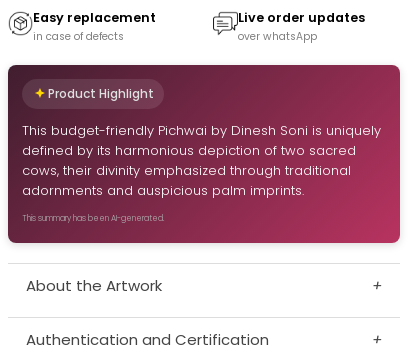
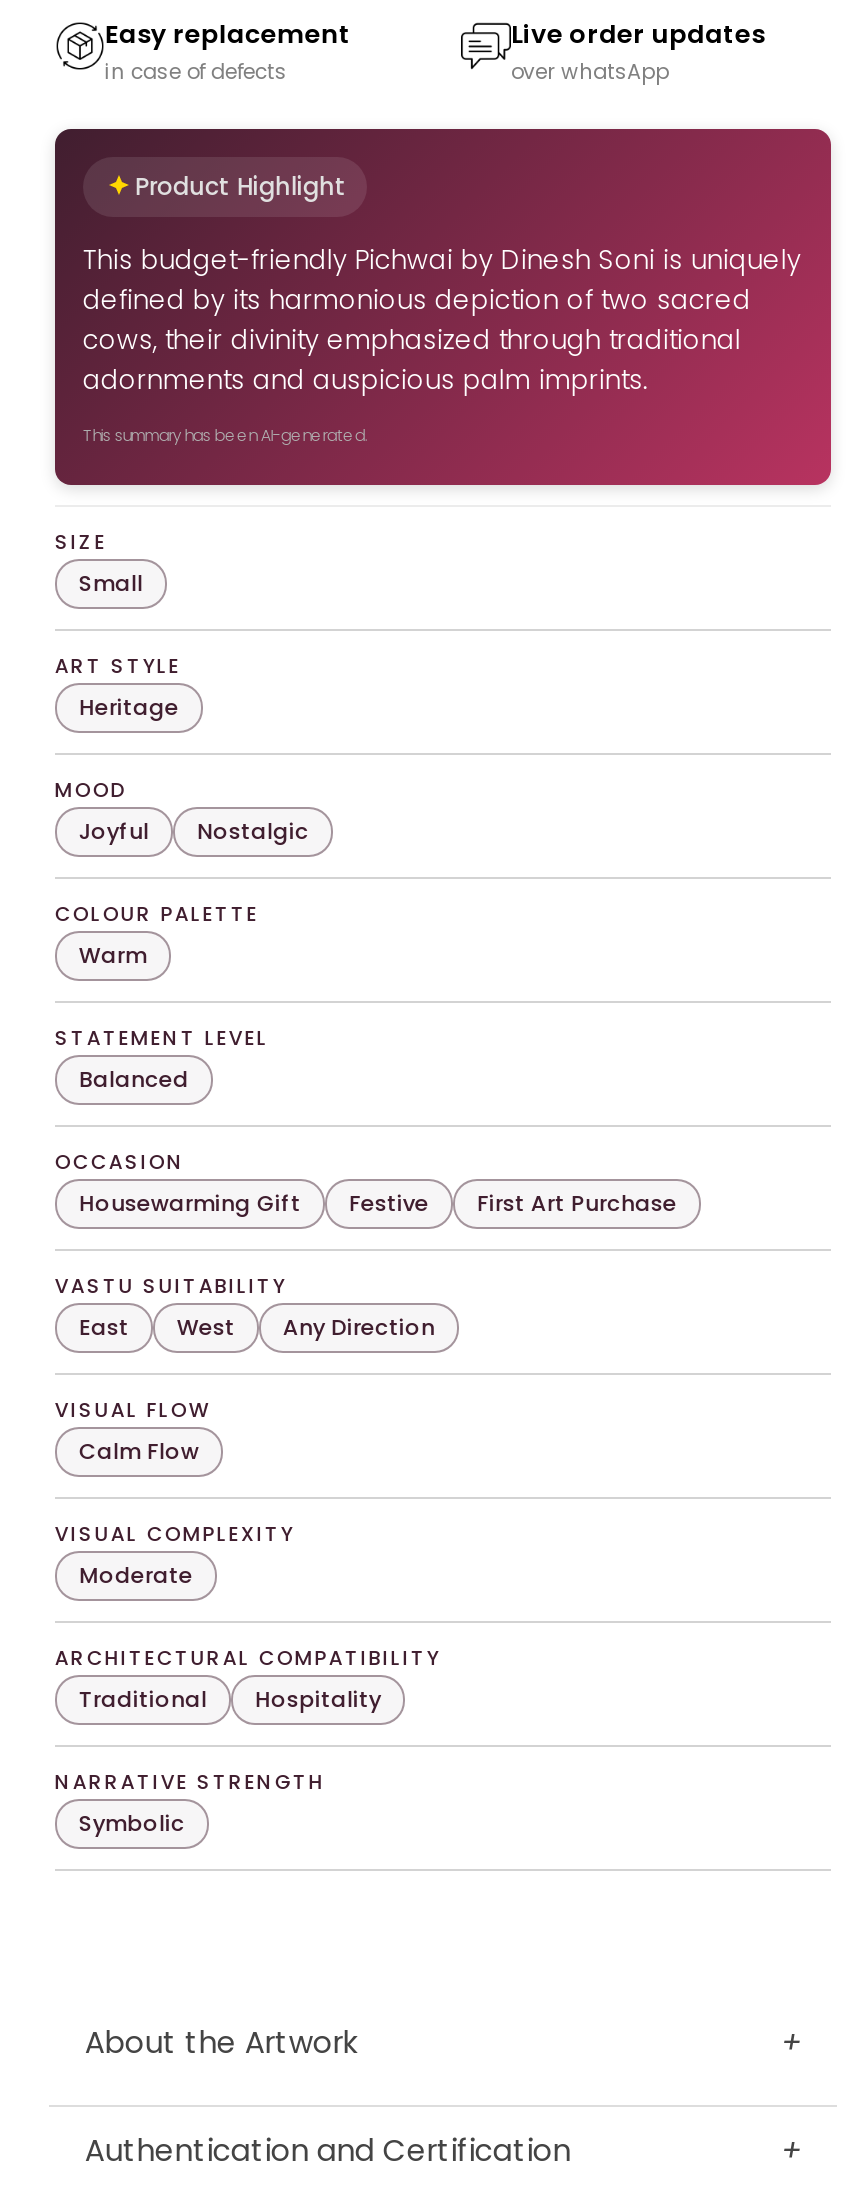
none -> [55,527,677,1839] SIZE | Small | ART STYLE | Heritage | MOOD | Joyful | Nostalgic | COLOUR PALETTE | Warm | STATEMENT LEVEL | Balanced | OCCASION | Housewarming Gift | Festive | First Art Purchase | VASTU SUITABILITY | East | West | Any Direction | VISUAL FLOW | Calm Flow | VISUAL COMPLEXITY | Moderate | ARCHITECTURAL COMPATIBILITY | Traditional | Hospitality | NARRATIVE STRENGTH | Symbolic

